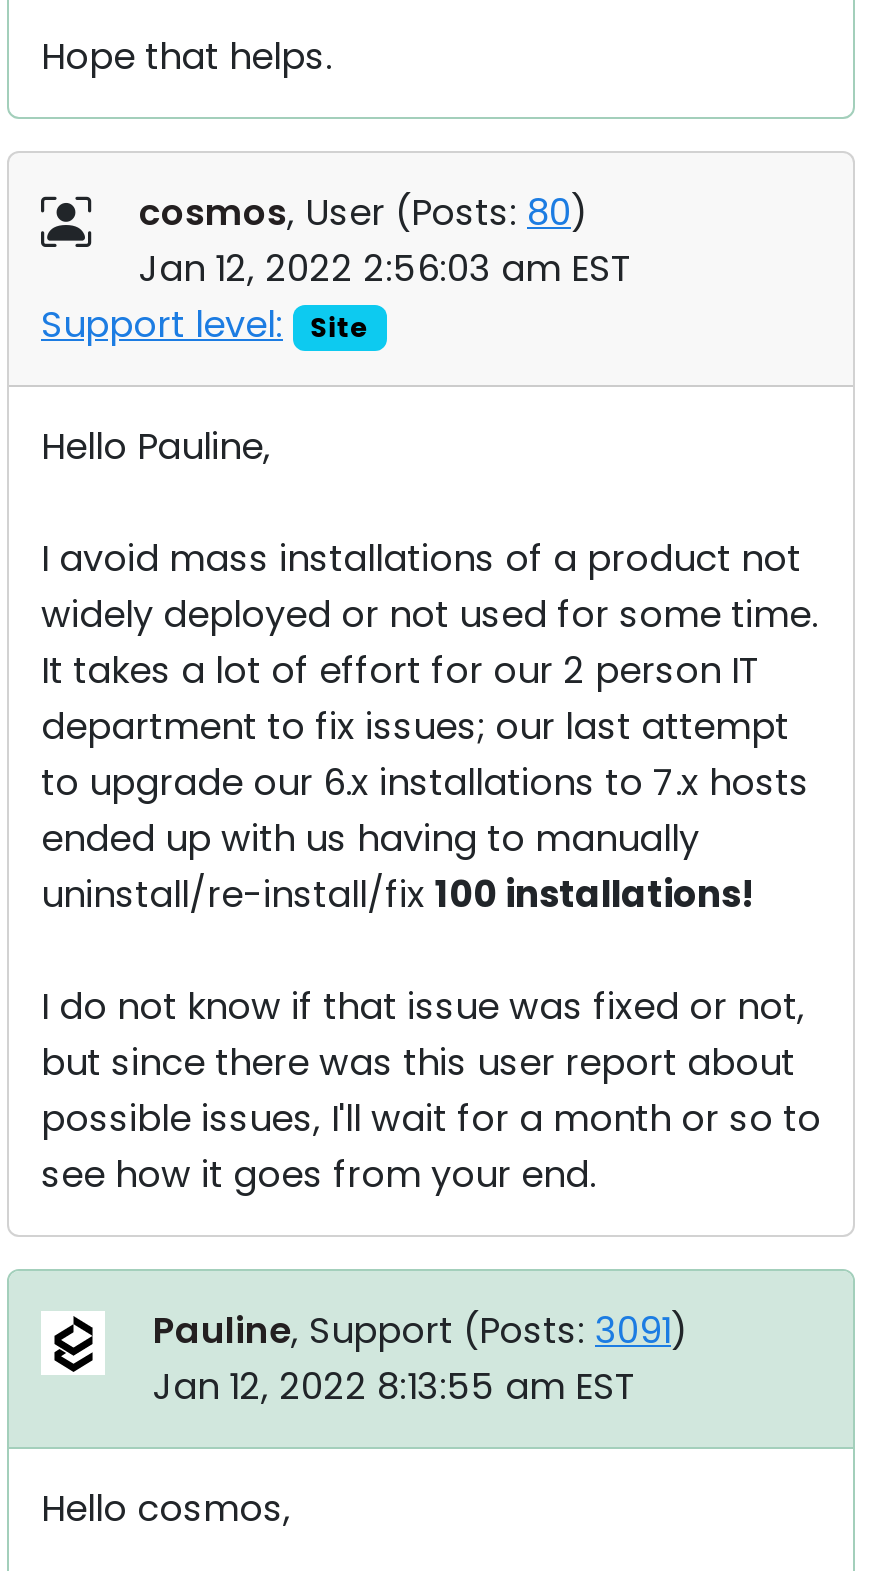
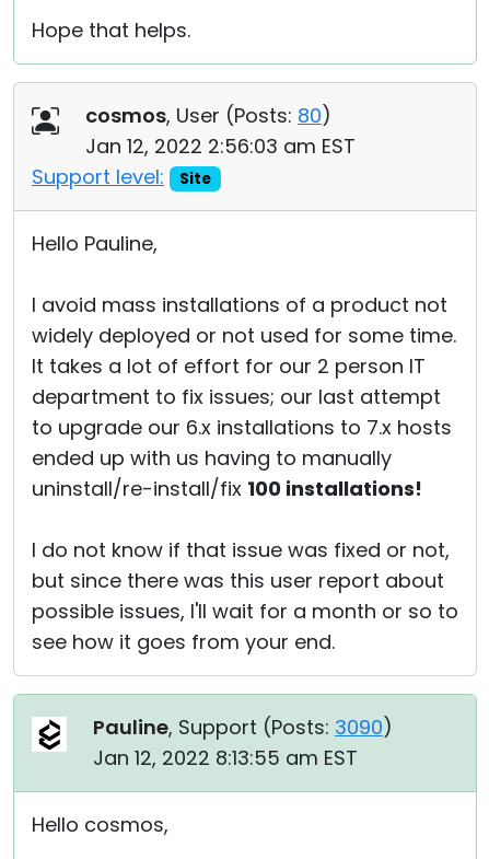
[153,1305,689,1355] Pauline, Support (Posts: 3091) -> [93,713,393,741] Pauline, Support (Posts: 3090)

